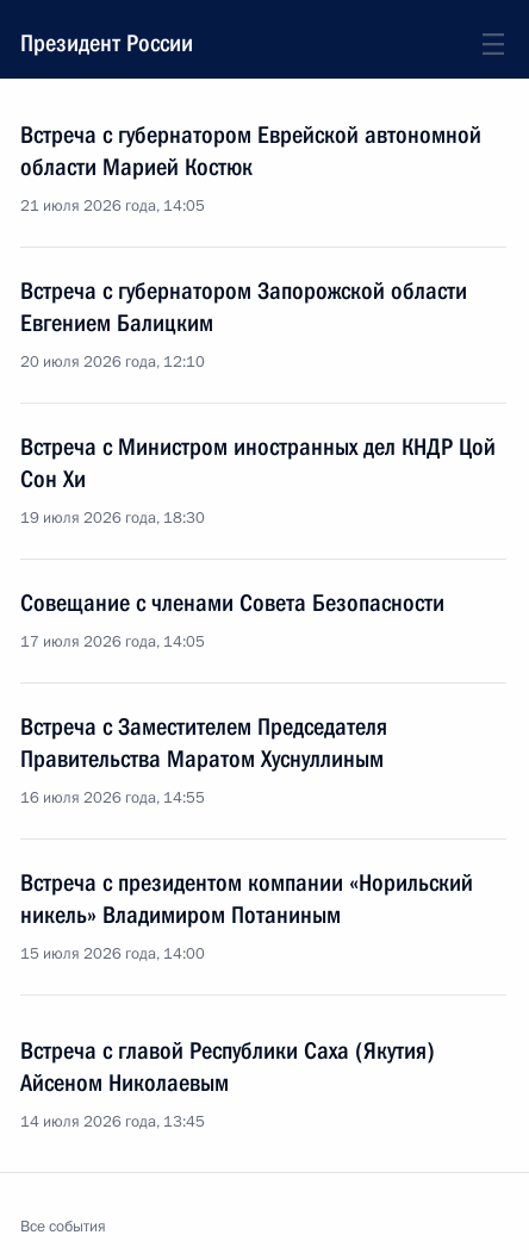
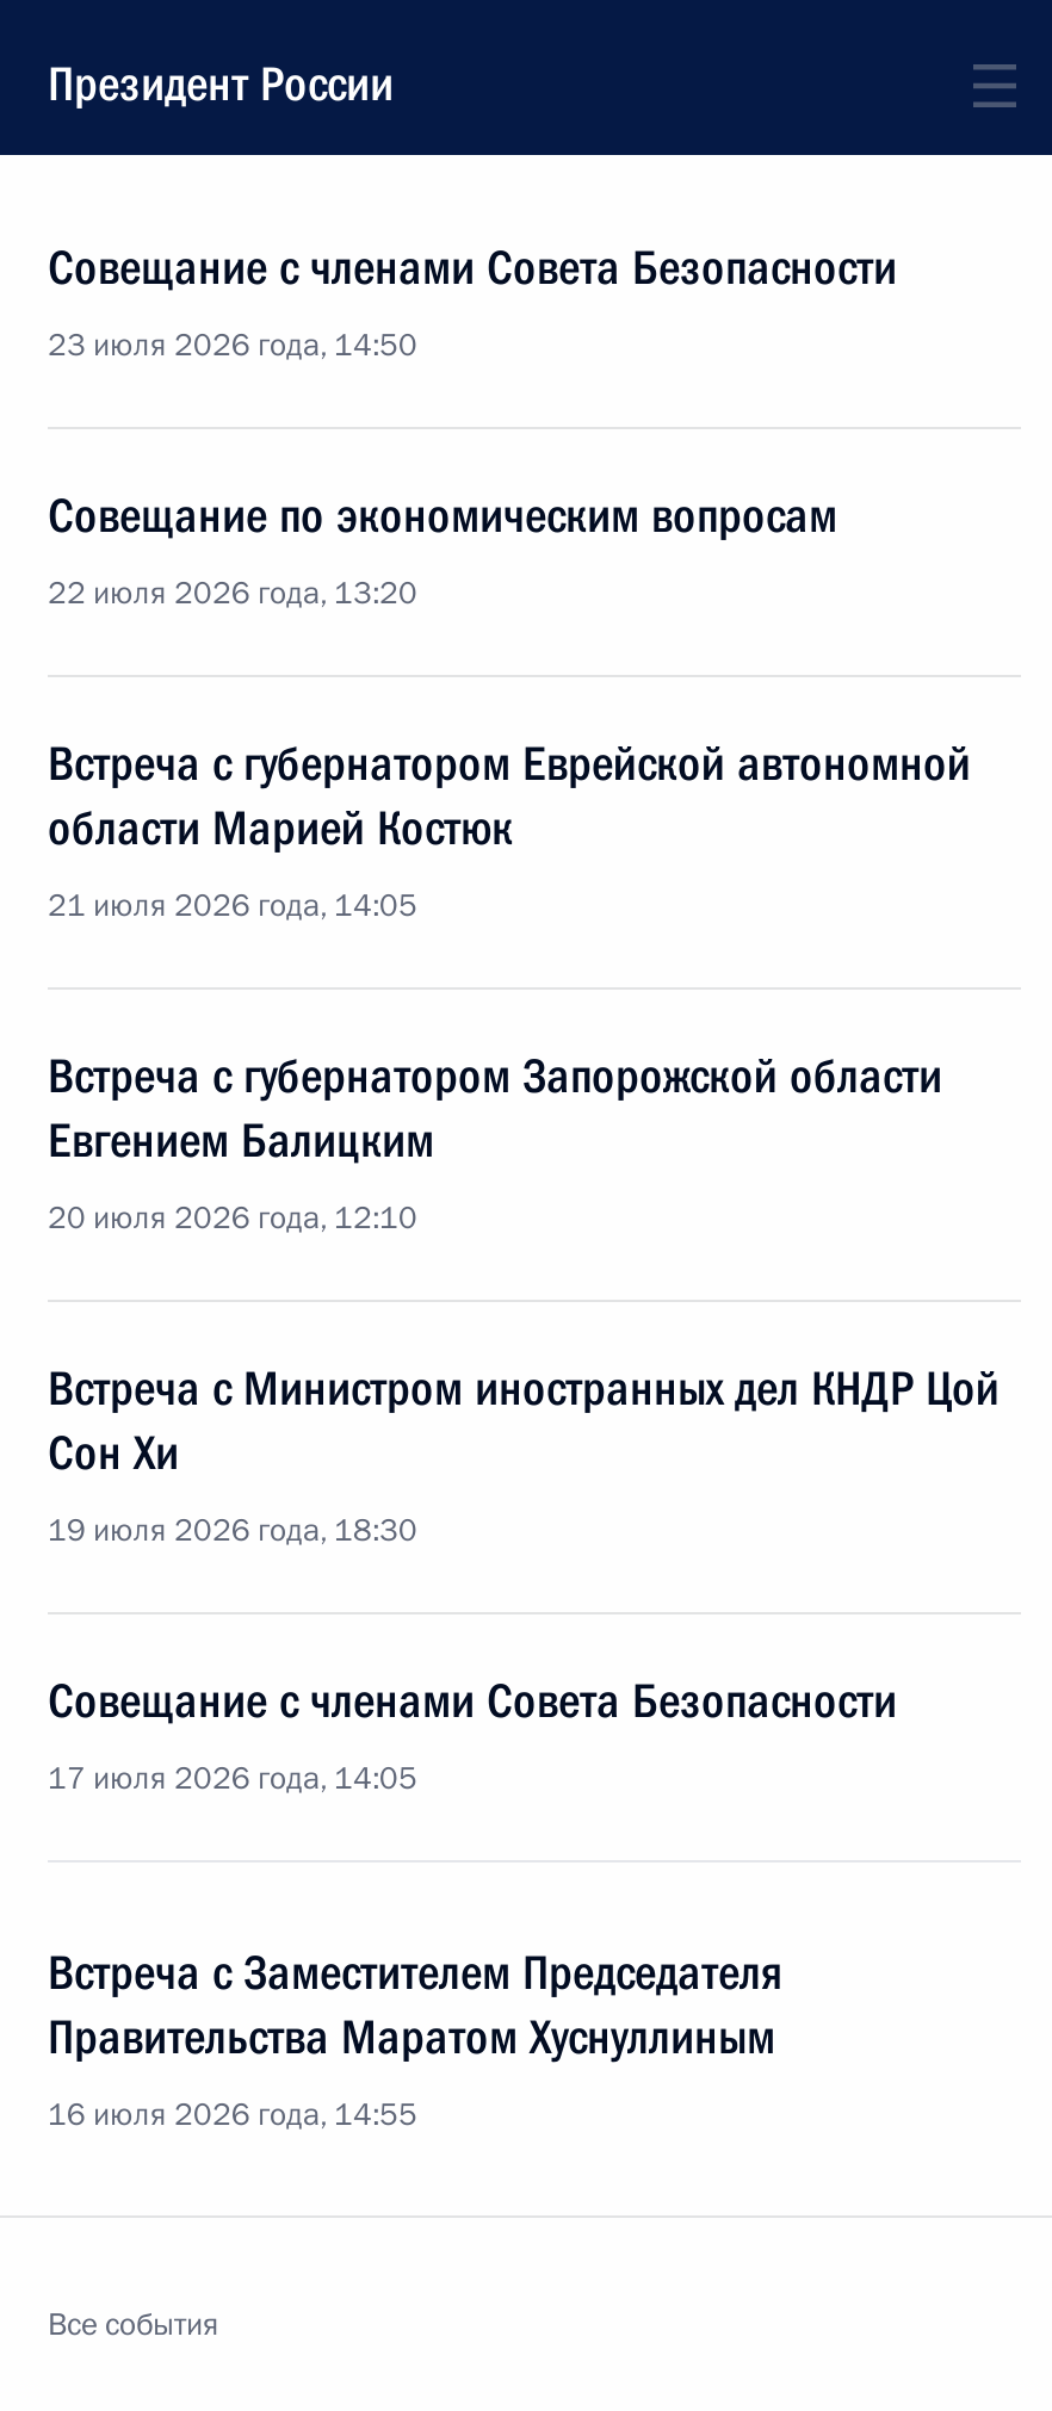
none -> [48,238,897,615] Совещание с членами Совета Безопасности | 23 июля 2026 года, 14:50 | Совещание по экономическим вопросам | 22 июля 2026 года, 13:20
moved [20,120,496,653] -> [48,735,1000,1800]: Встреча с губернатором Еврейской автономной | области Марией Костюк | 21 июля 2026 года, 14:05 | ... | Совещание с членами Совета Безопасности | 17 июля 2026 года, 14:05
moved [20,712,387,809] -> [48,1944,782,2137]: Встреча с Заместителем Председателя | Правительства Маратом Хуснуллиным | 16 июля 2026 года, 14:55
[20,868,473,1133] Встреча с президентом компании «Норильский | никель» Владимиром Потаниным | 15 июля 2026 года, 14:00 | Встреча с главой Республики Саха (Якутия) | Айсеном Николаевым | 14 июля 2026 года, 13:45 -> none

